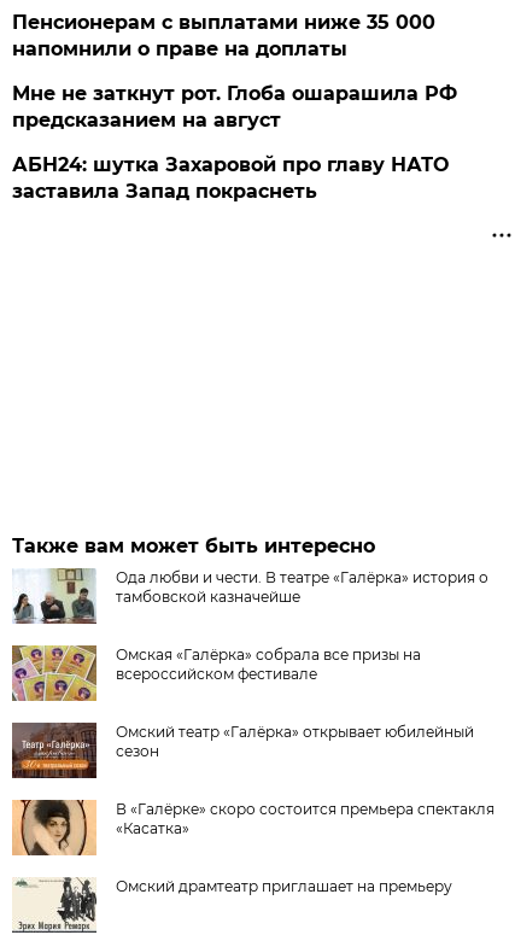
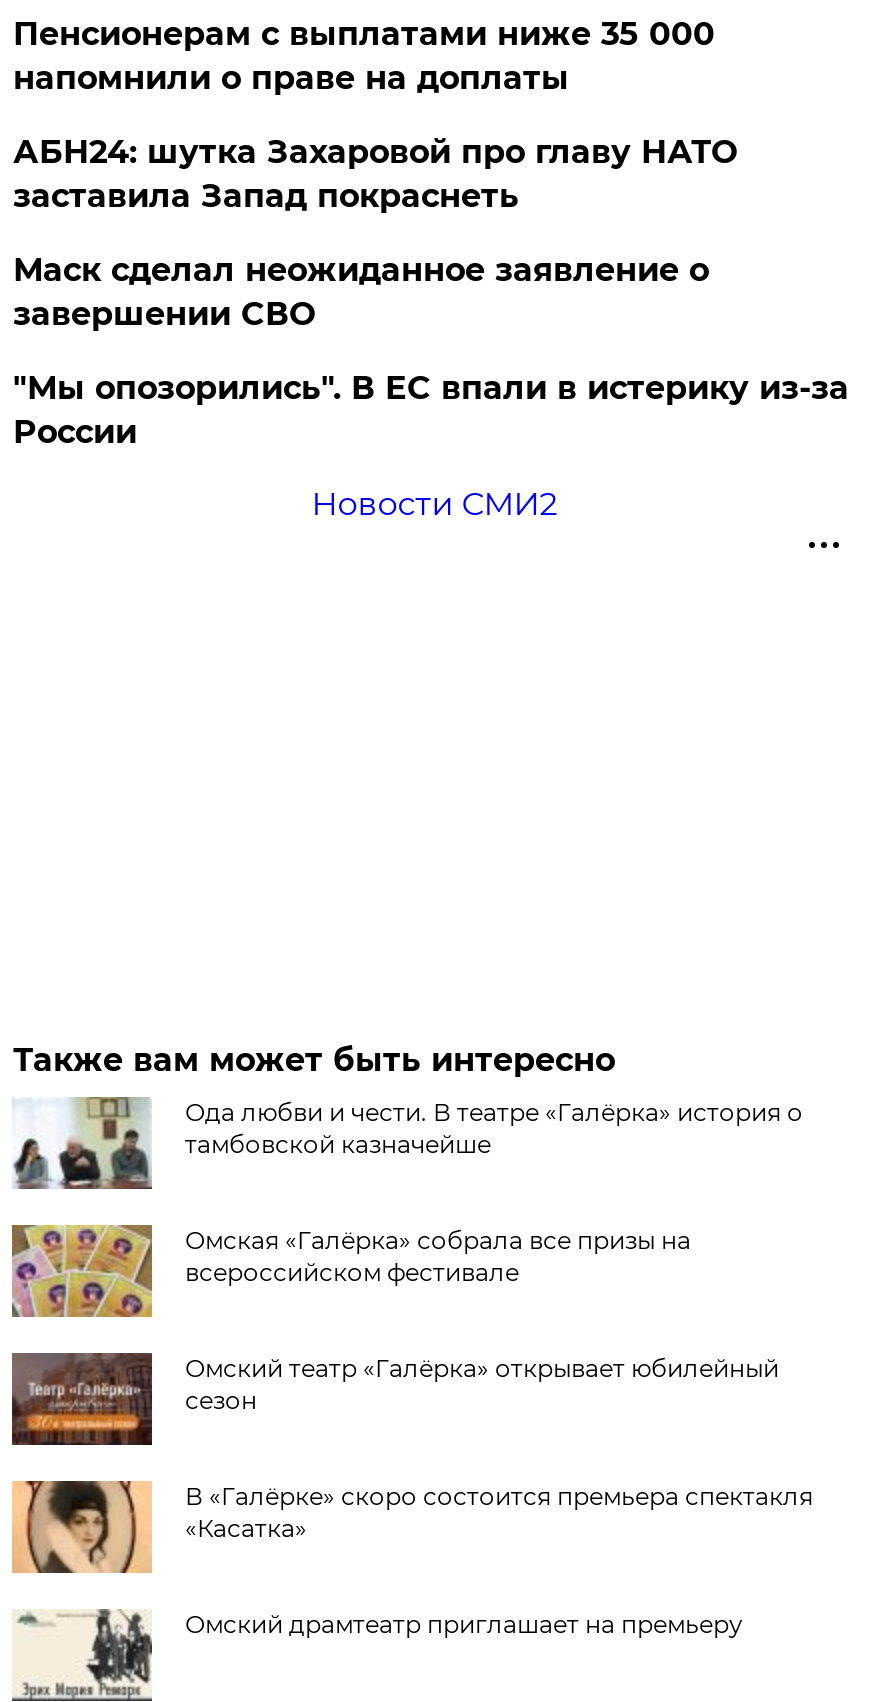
[13,82,458,131] Мне не заткнут рот. Глоба ошарашила РФ | предсказанием на август -> none
moved [13,153,449,203] -> [13,133,737,215]: АБН24: шутка Захаровой про главу НАТО | заставила Запад покраснеть
none -> [13,251,849,523] Маск сделал неожиданное заявление о | завершении СВО | "Мы опозорились". В ЕС впали в истерику из-за | России | Новости СМИ2

